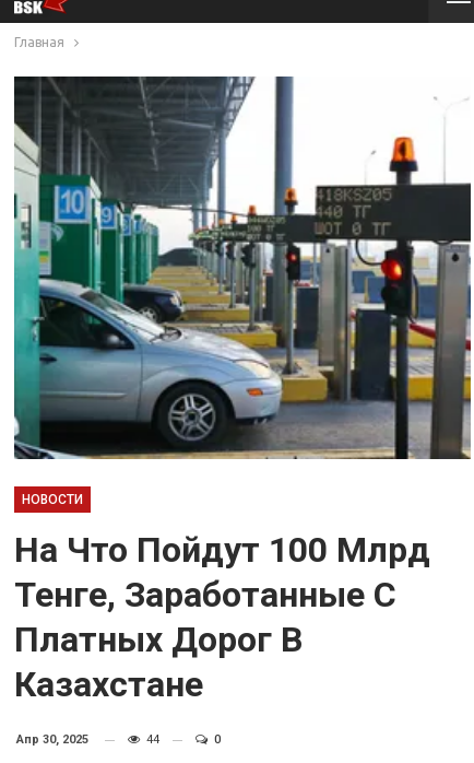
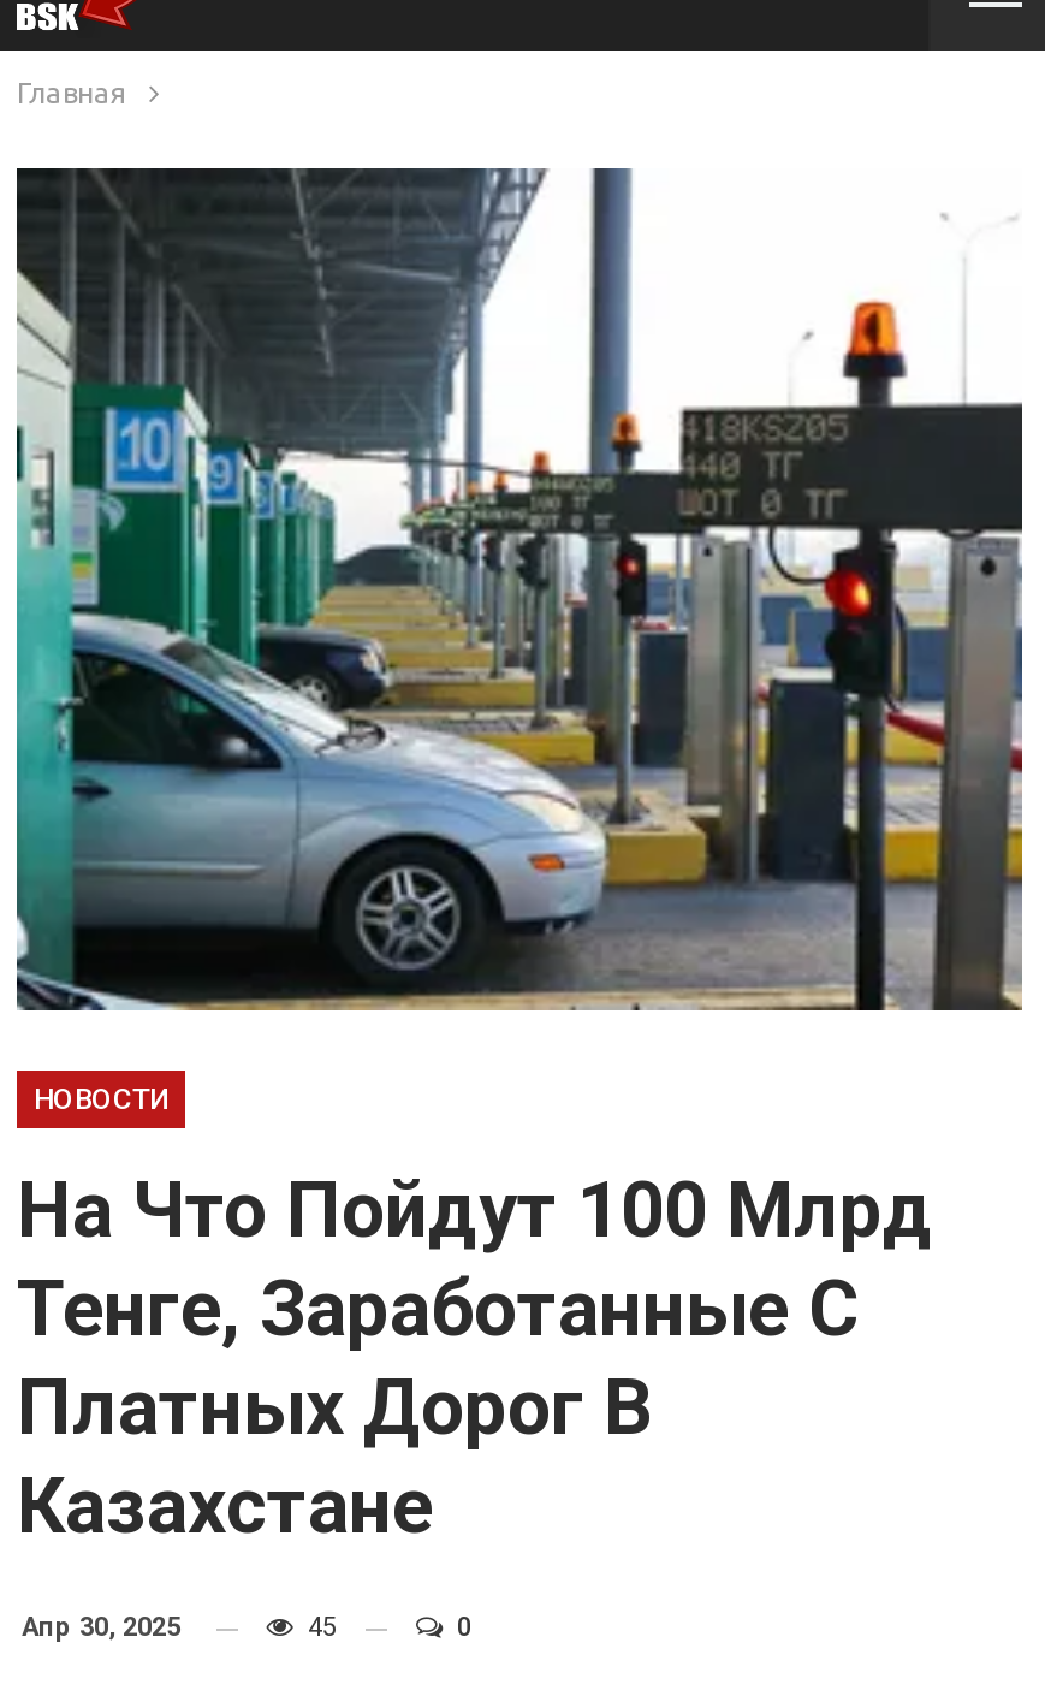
[143,732,159,747] 44 -> [301,1612,337,1643] 45

